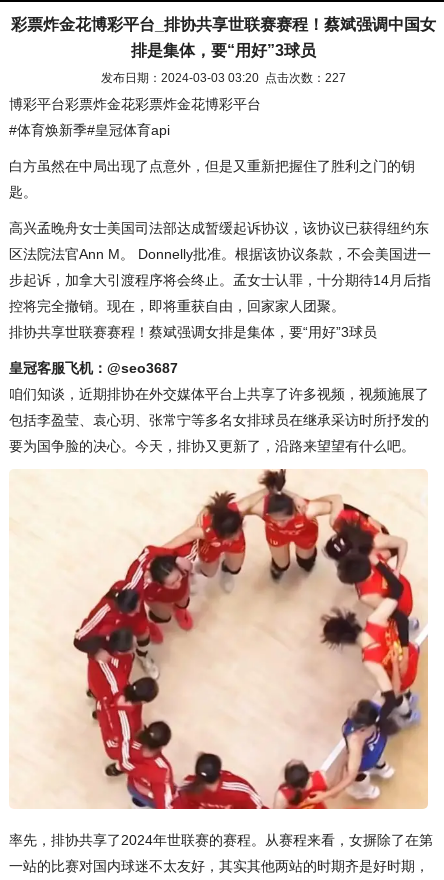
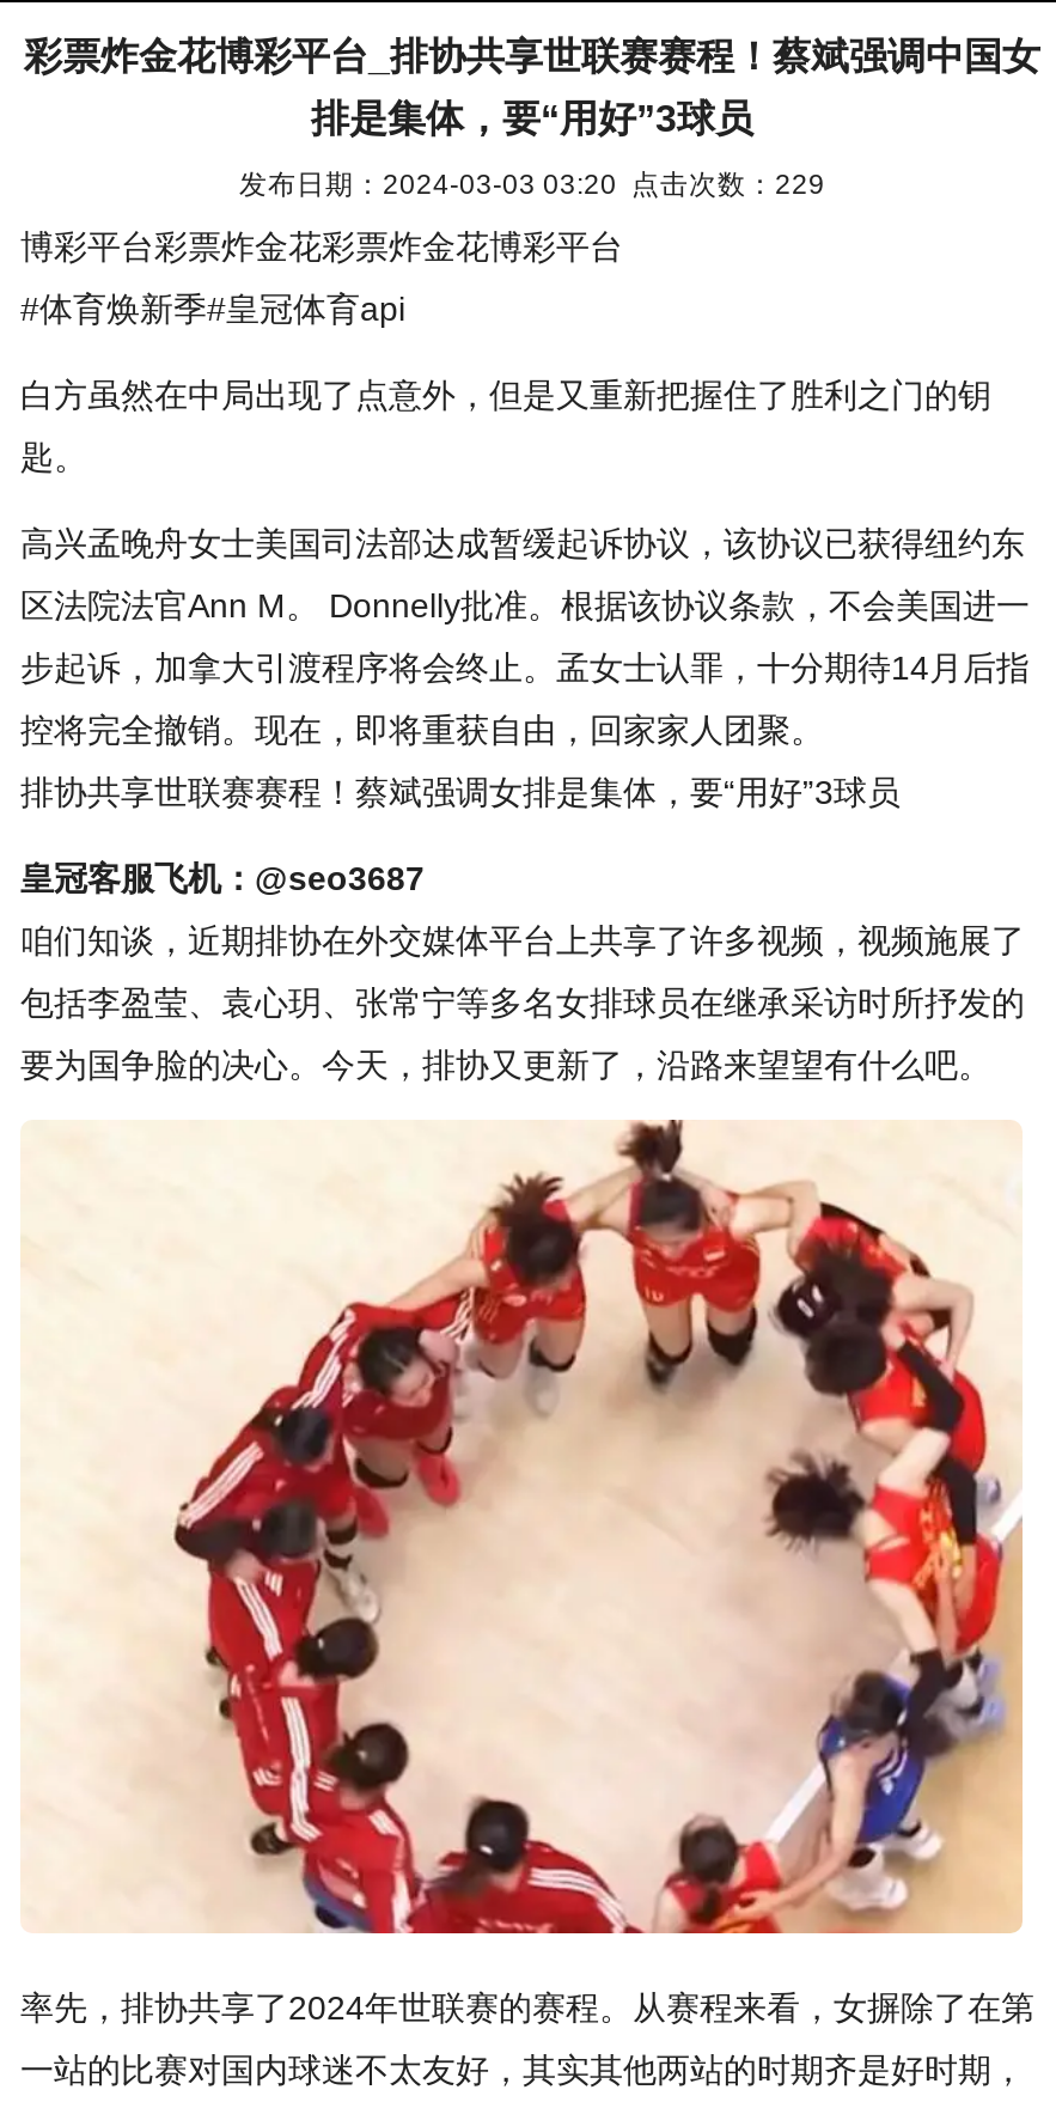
[100,71,345,84] 发布日期：2024-03-03 03:20 点击次数：227 -> [239,167,825,199] 发布日期：2024-03-03 03:20 点击次数：229

